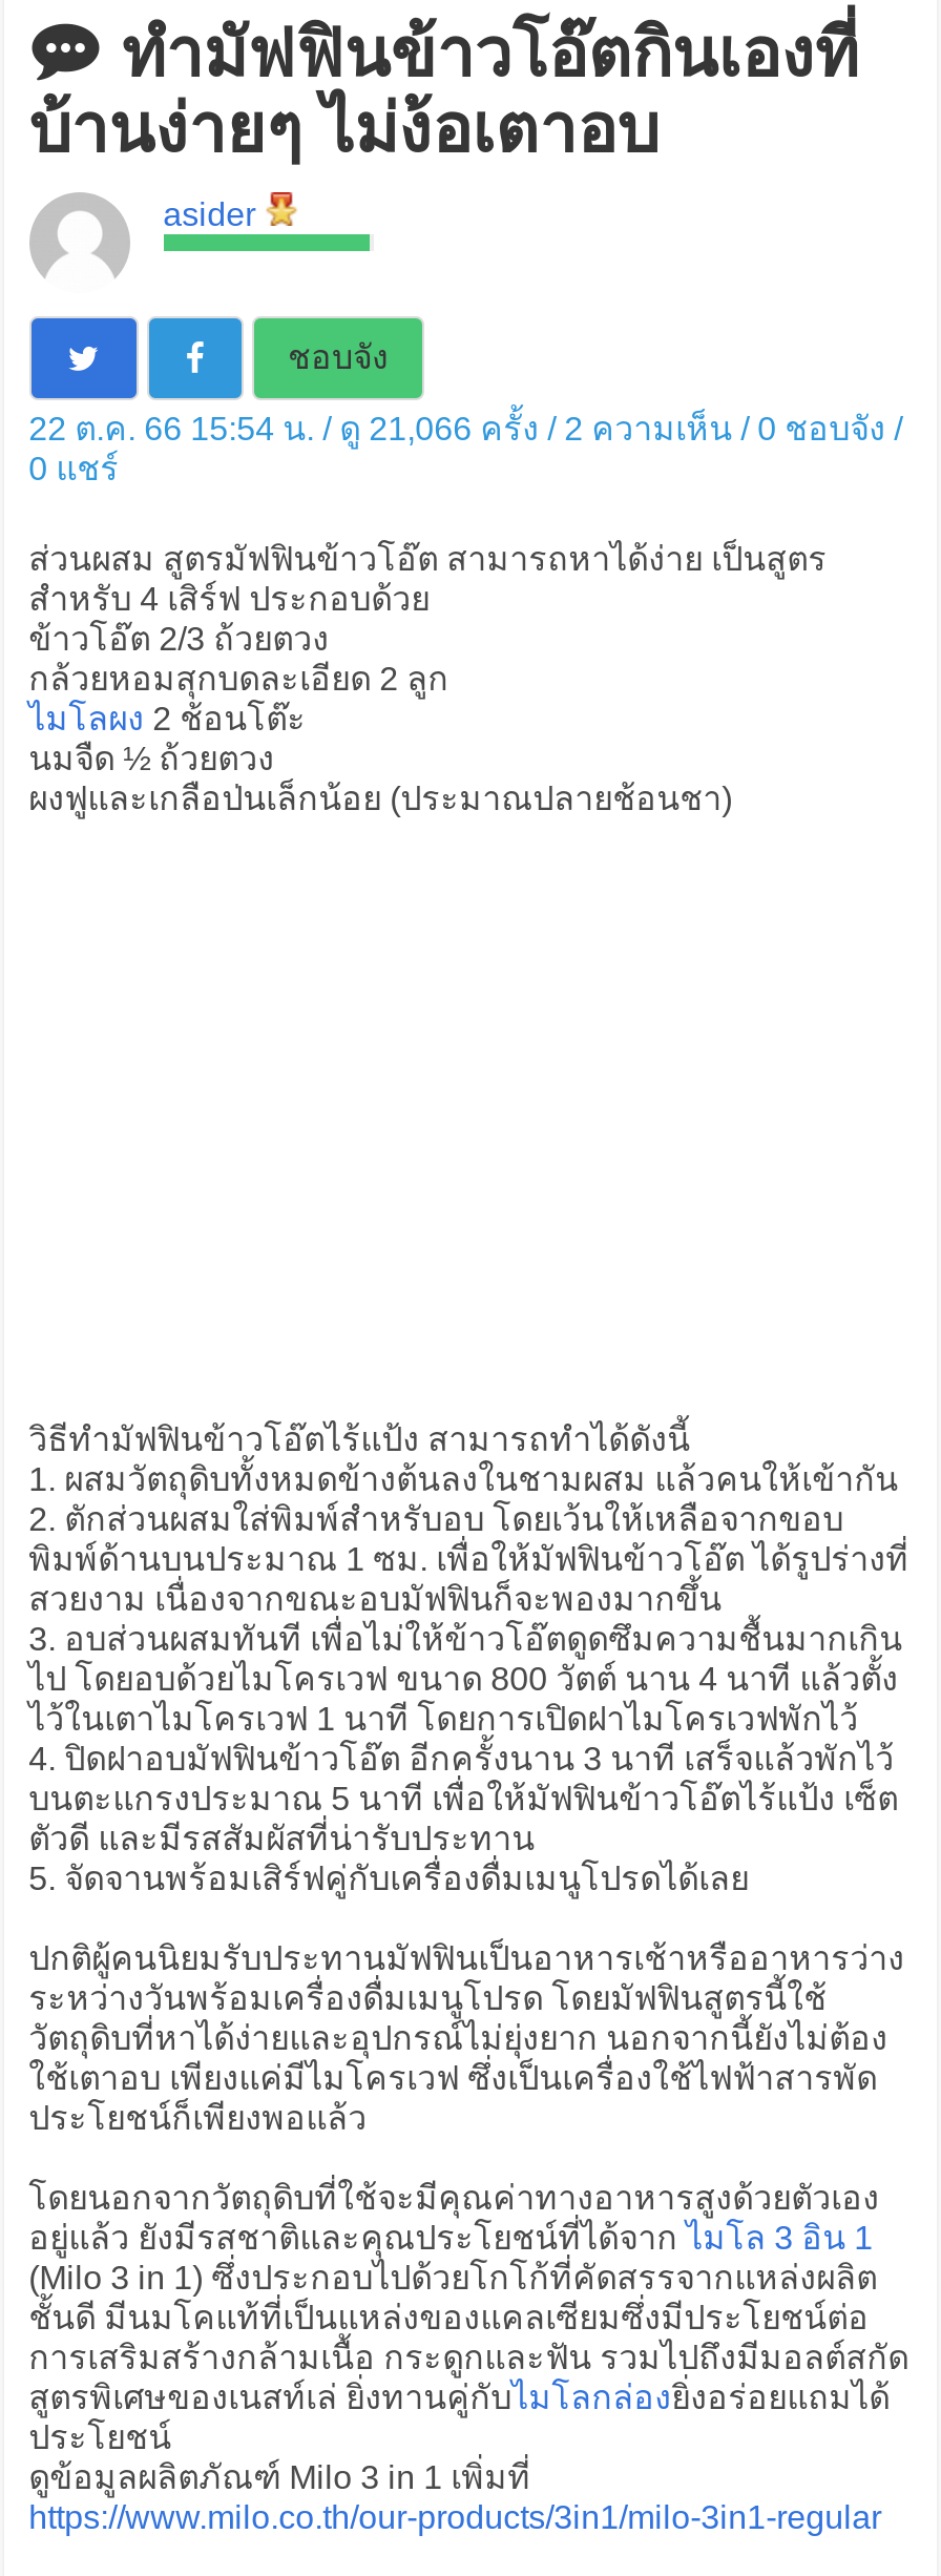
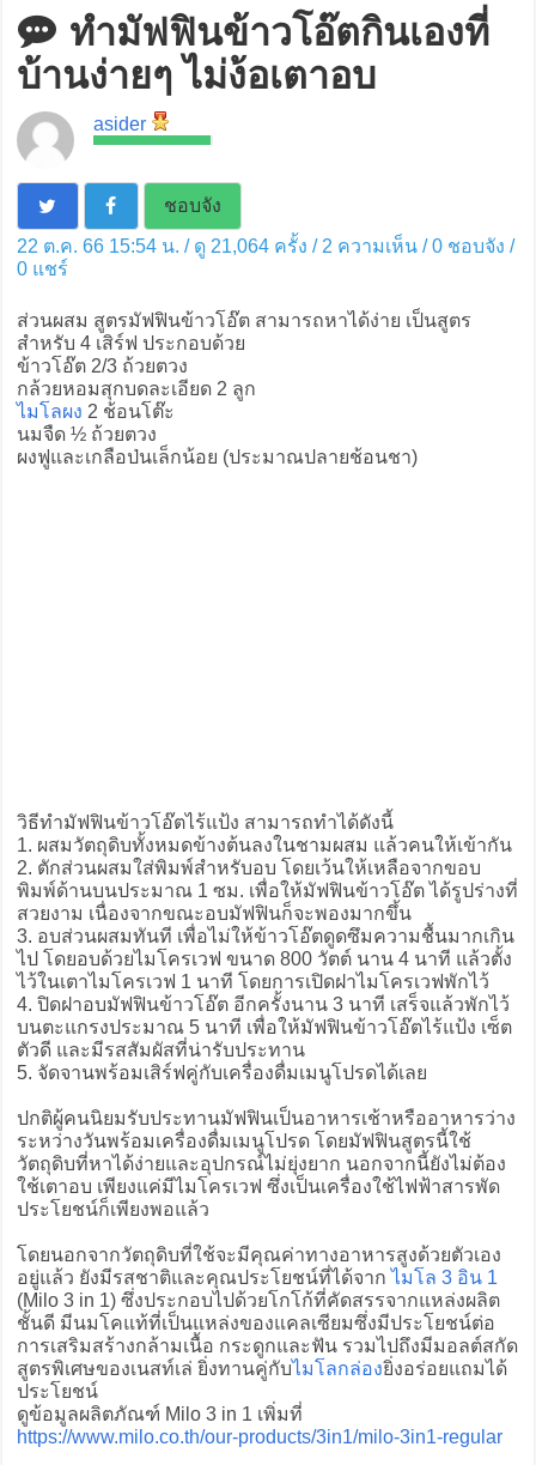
[29,411,902,446] 22 ต.ค. 66 15:54 น. / ดู 21,066 ครั้ง / 2 ความเห็น / 0ชอบจัง / -> [16,236,514,256] 22 ต.ค. 66 15:54 น. / ดู 21,064 ครั้ง / 2 ความเห็น / 0ชอบจัง /

